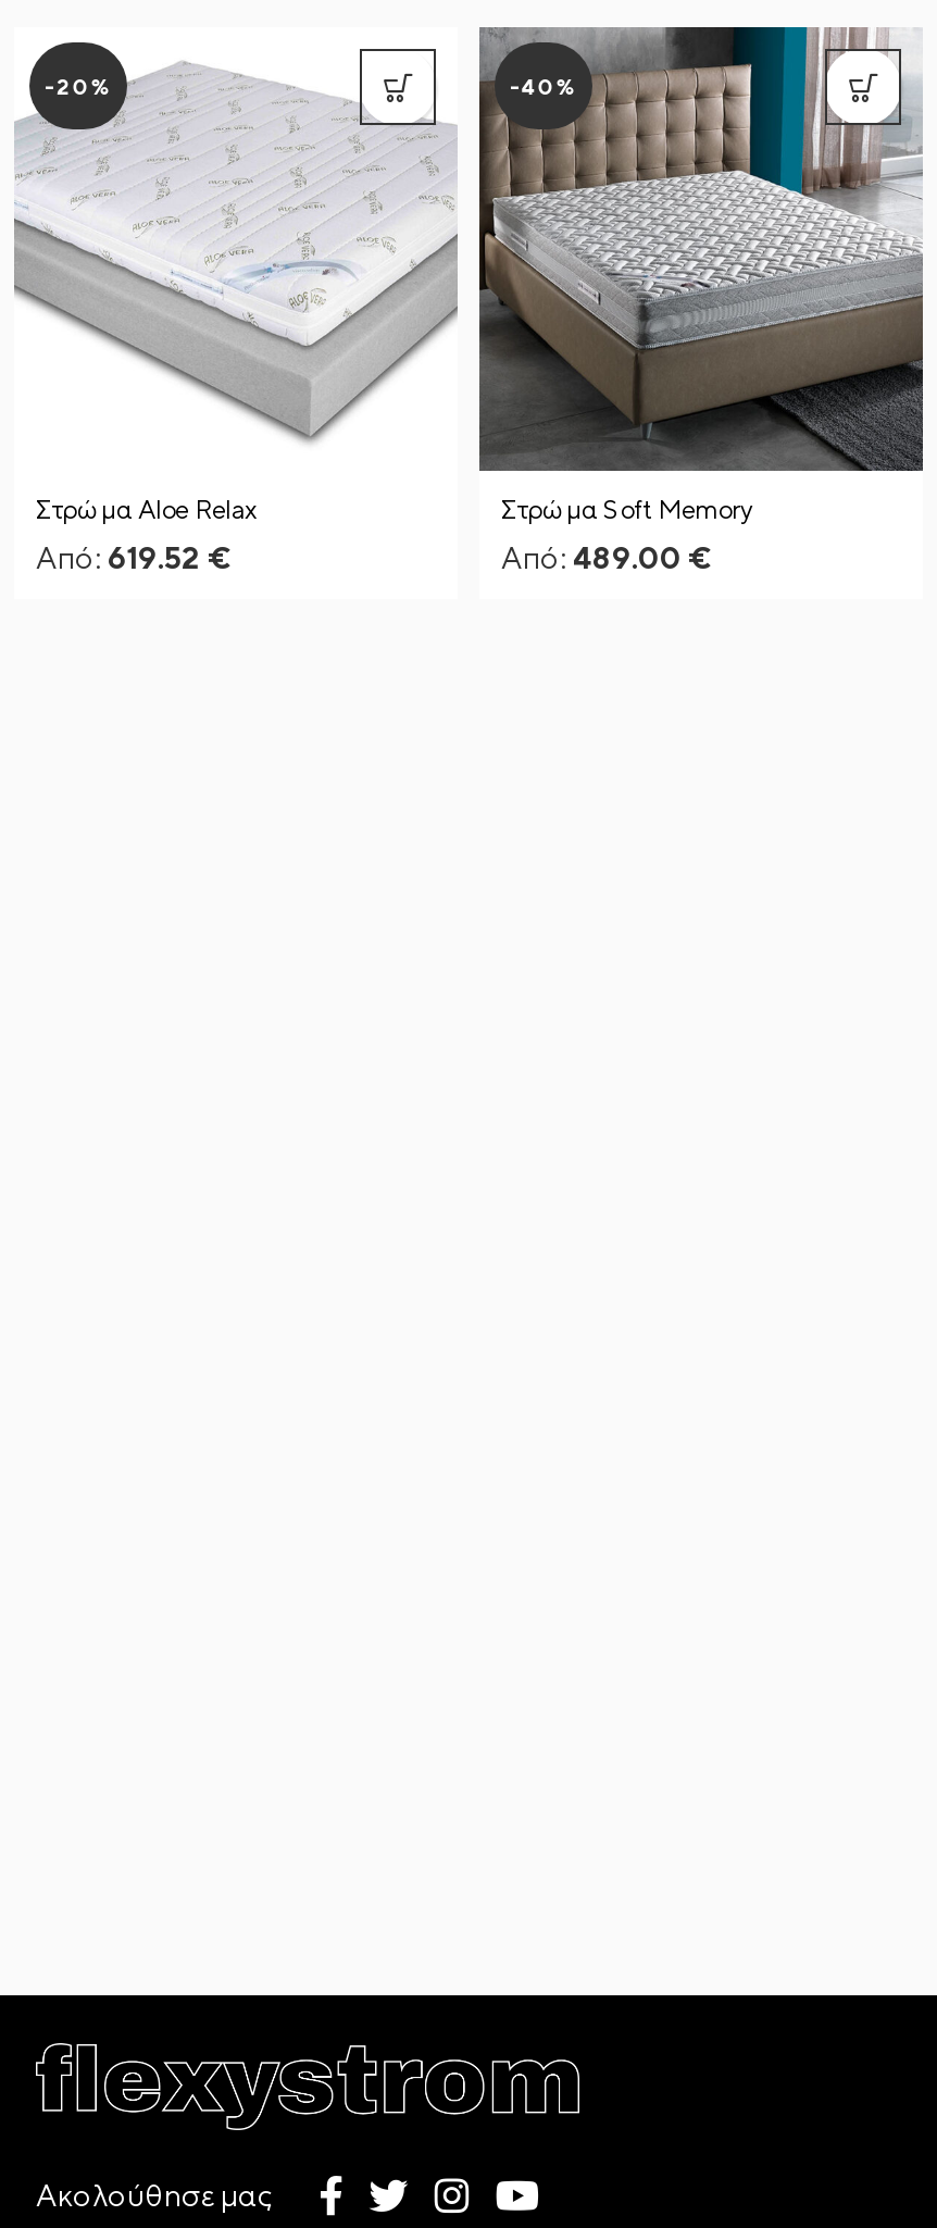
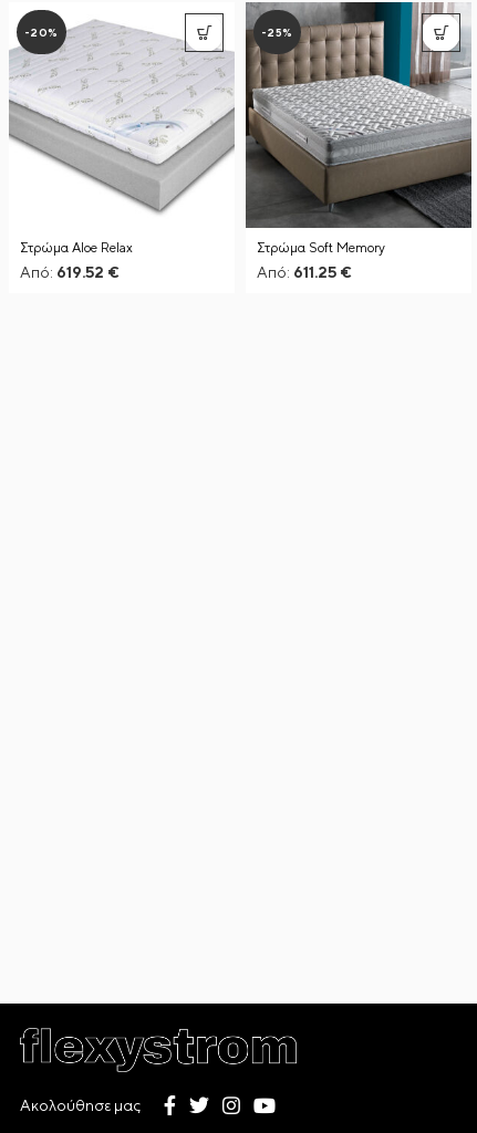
[510,73,576,99] -40% -> [261,25,293,39] -25%
[501,540,712,575] Από: 489.00 € -> [257,263,352,281] Από: 611.25 €

